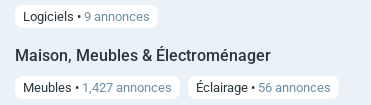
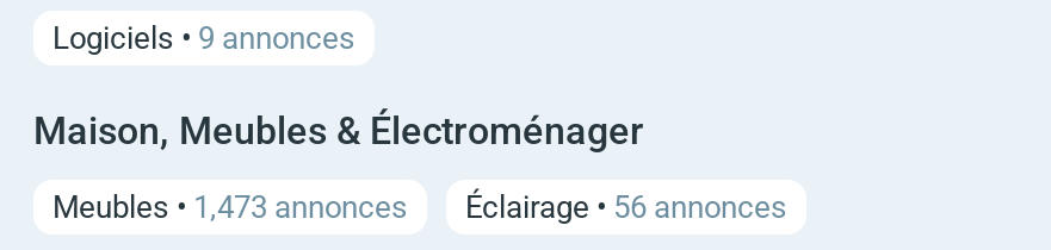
[23,80,172,95] Meubles • 1,427 annonces -> [52,188,408,224] Meubles • 1,473 annonces

